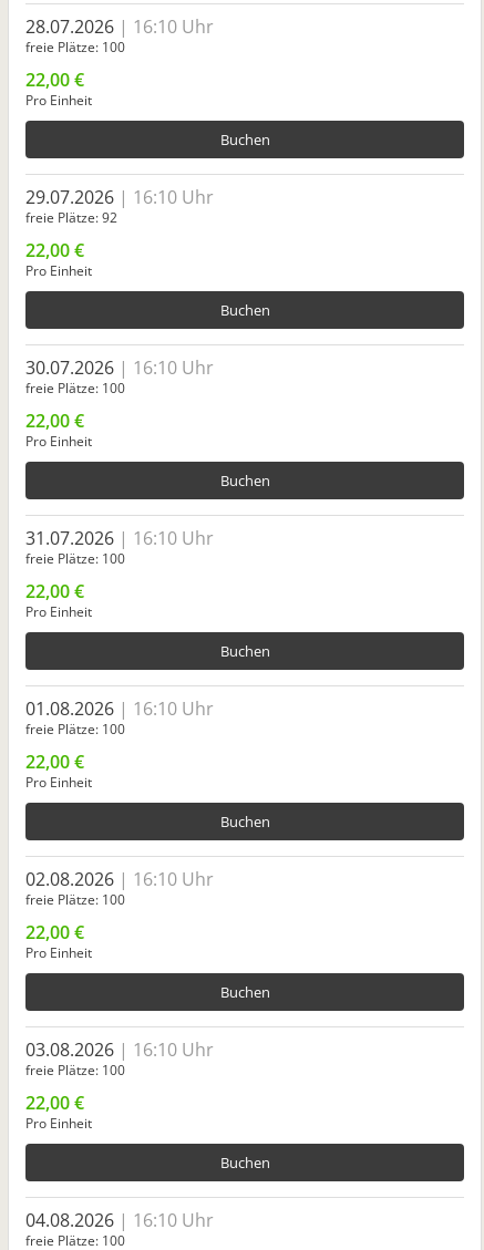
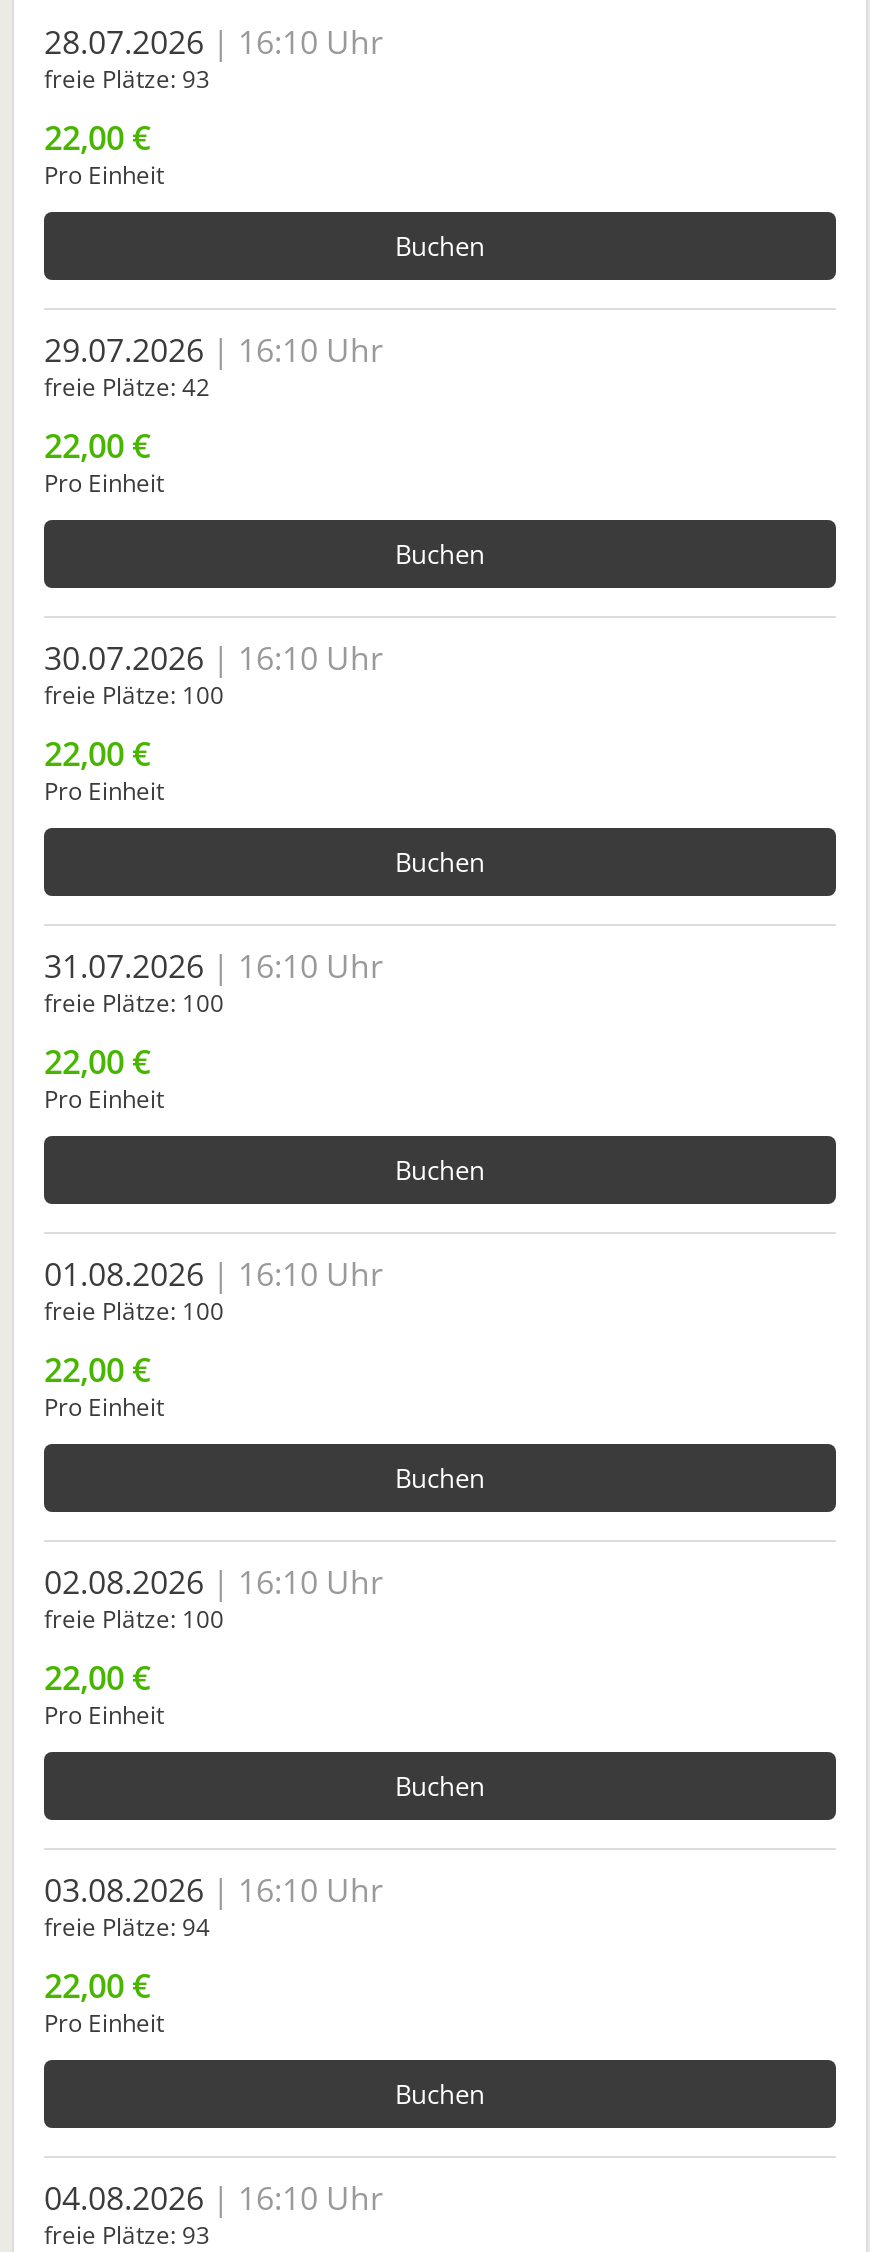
[25,37,125,56] freie Plätze 100 -> [44,62,210,96] freie Plätze 93
[25,208,117,227] freie Plätze 92 -> [44,370,210,404] freie Plätze 42
[25,1060,125,1079] freie Plätze 100 -> [44,1910,210,1944] freie Plätze 94
[25,1231,125,1250] freie Plätze 100 -> [44,2218,210,2252] freie Plätze 93

